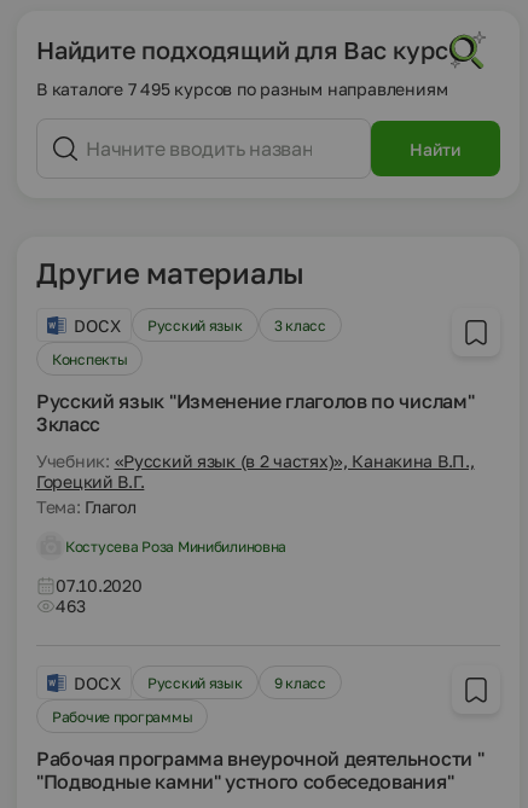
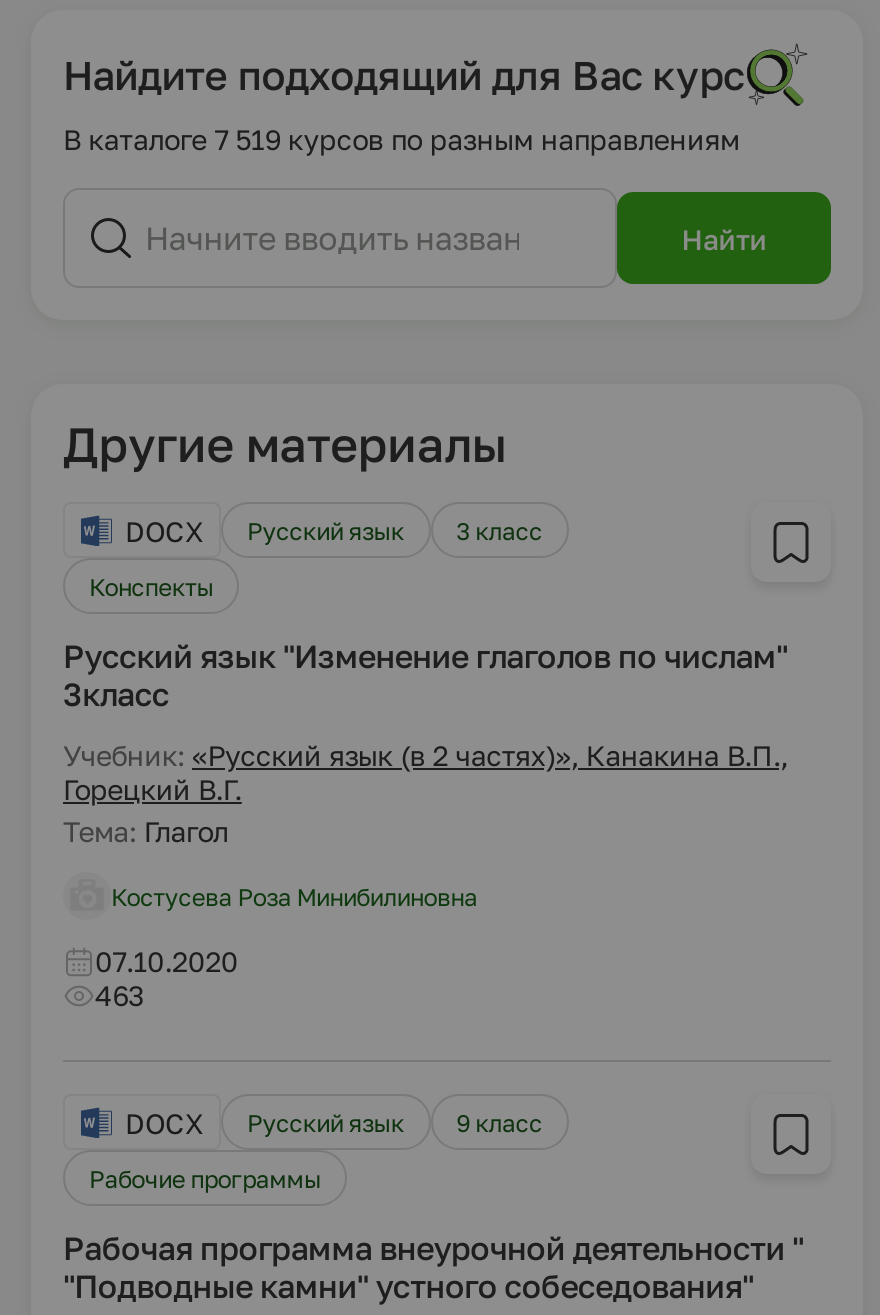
[36,79,447,99] В каталоге 7 495 курсов по разным направлениям -> [63,122,740,156] В каталоге 7 519 курсов по разным направлениям

